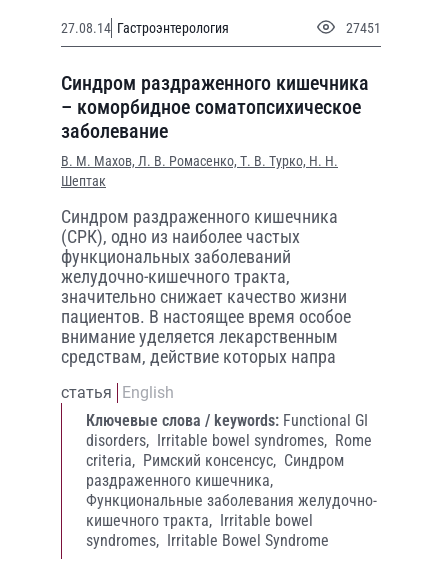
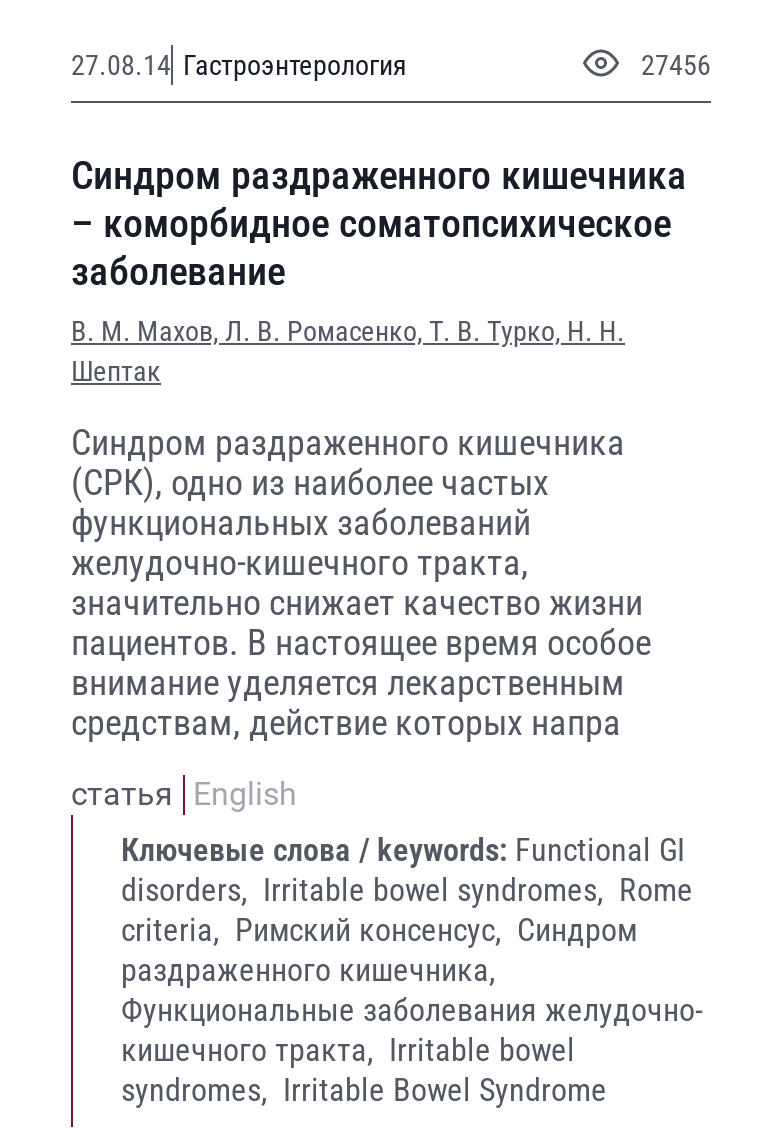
[343,20,381,36] 27451 -> [635,49,711,81] 27456

